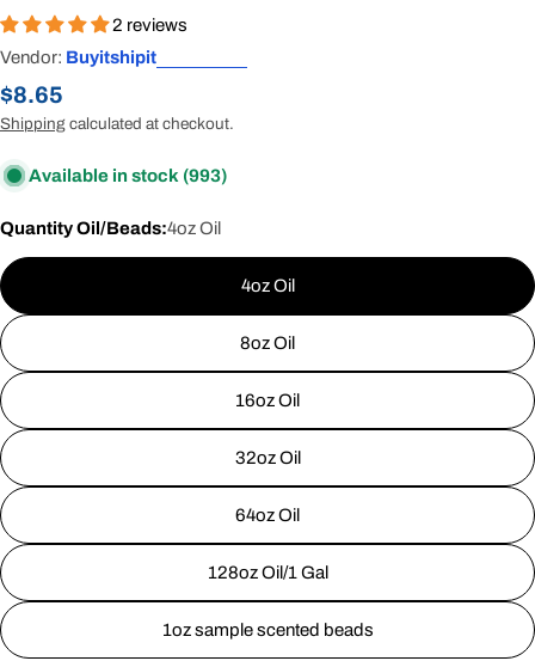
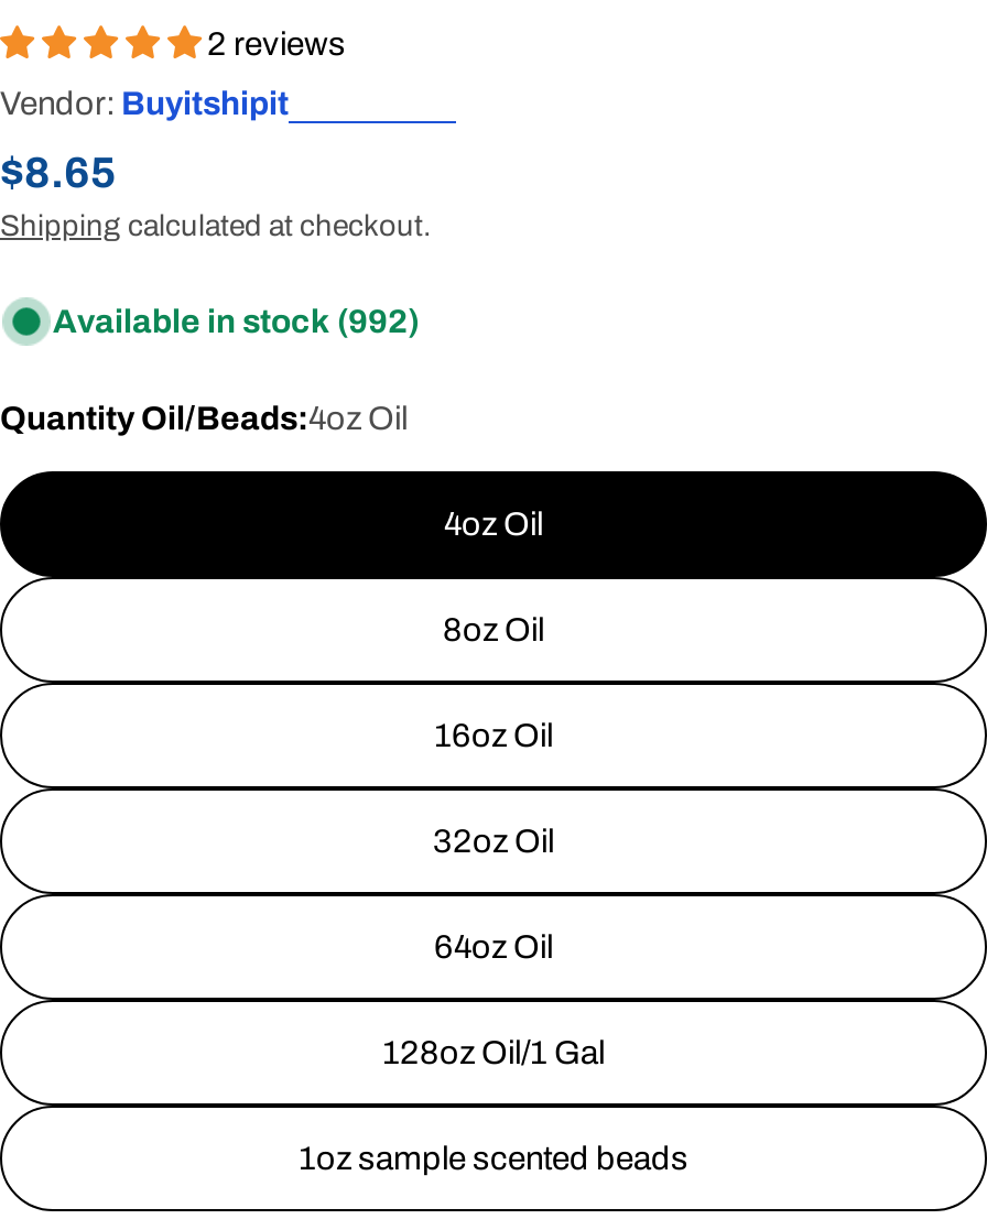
[29,166,227,185] Available in stock (993) -> [53,304,419,339] Available in stock (992)

